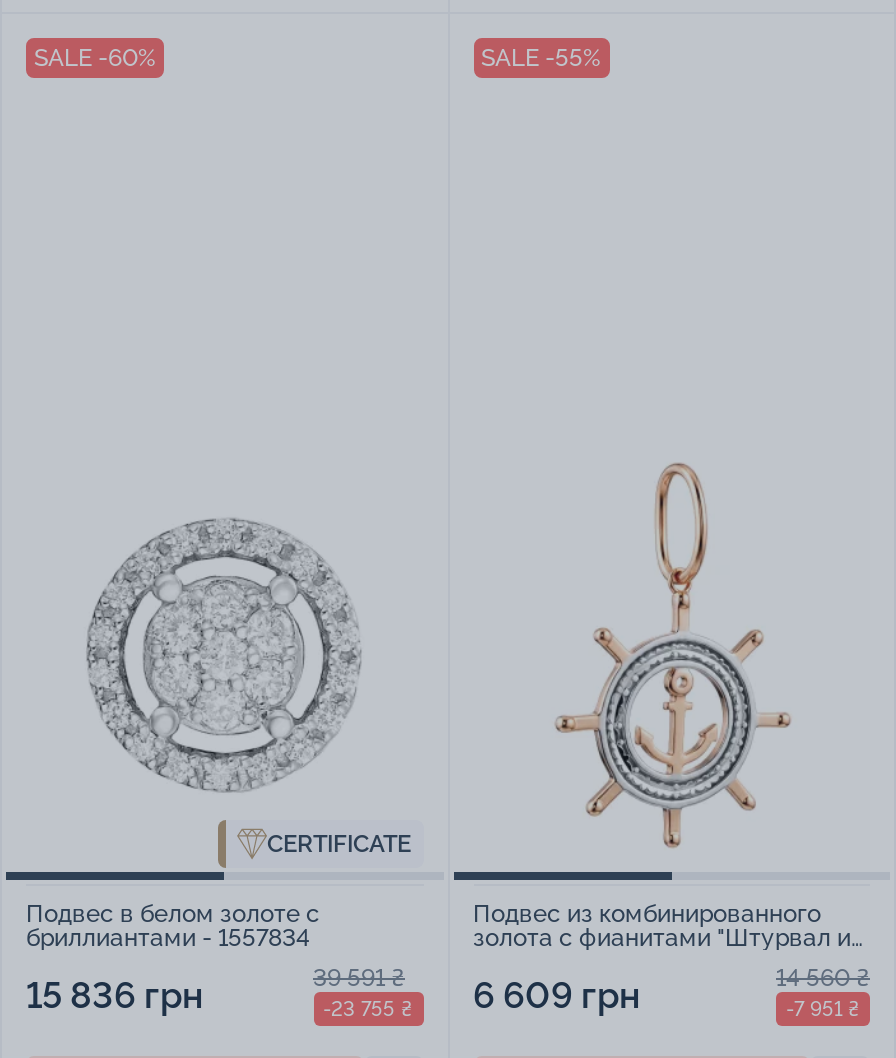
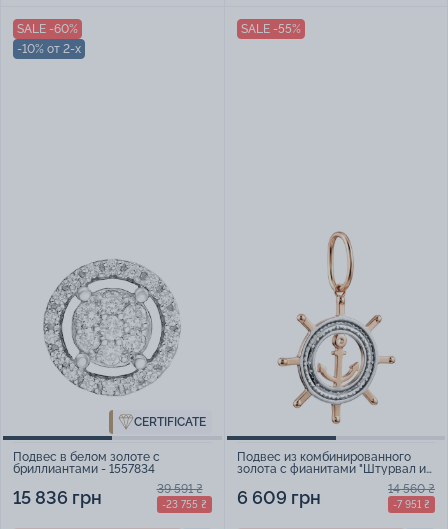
none -> [17,42,81,56] -10% от 2-х

